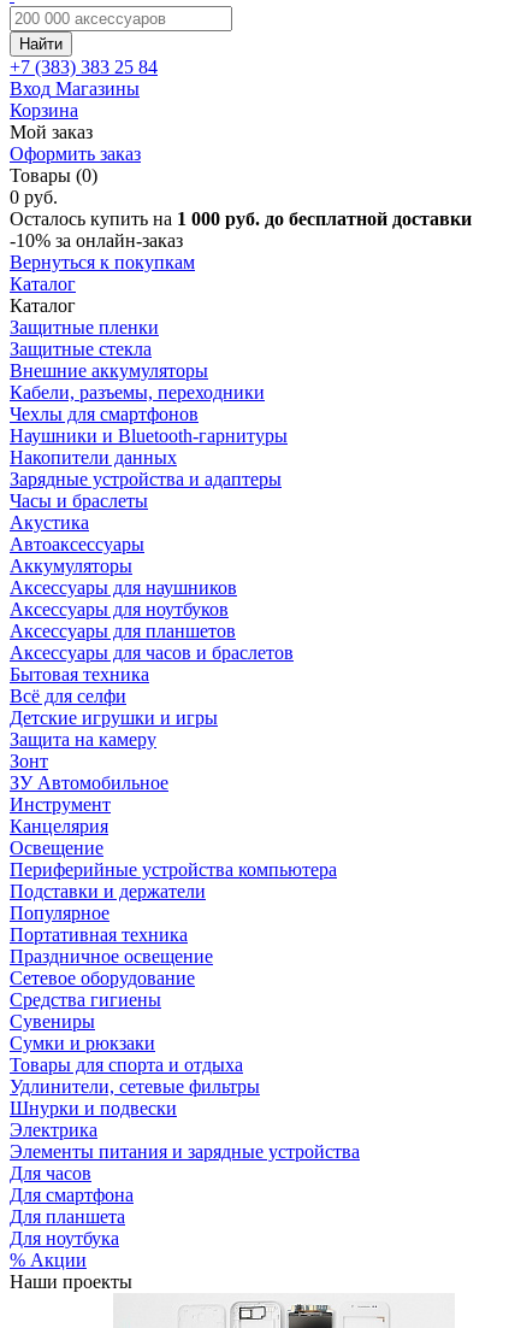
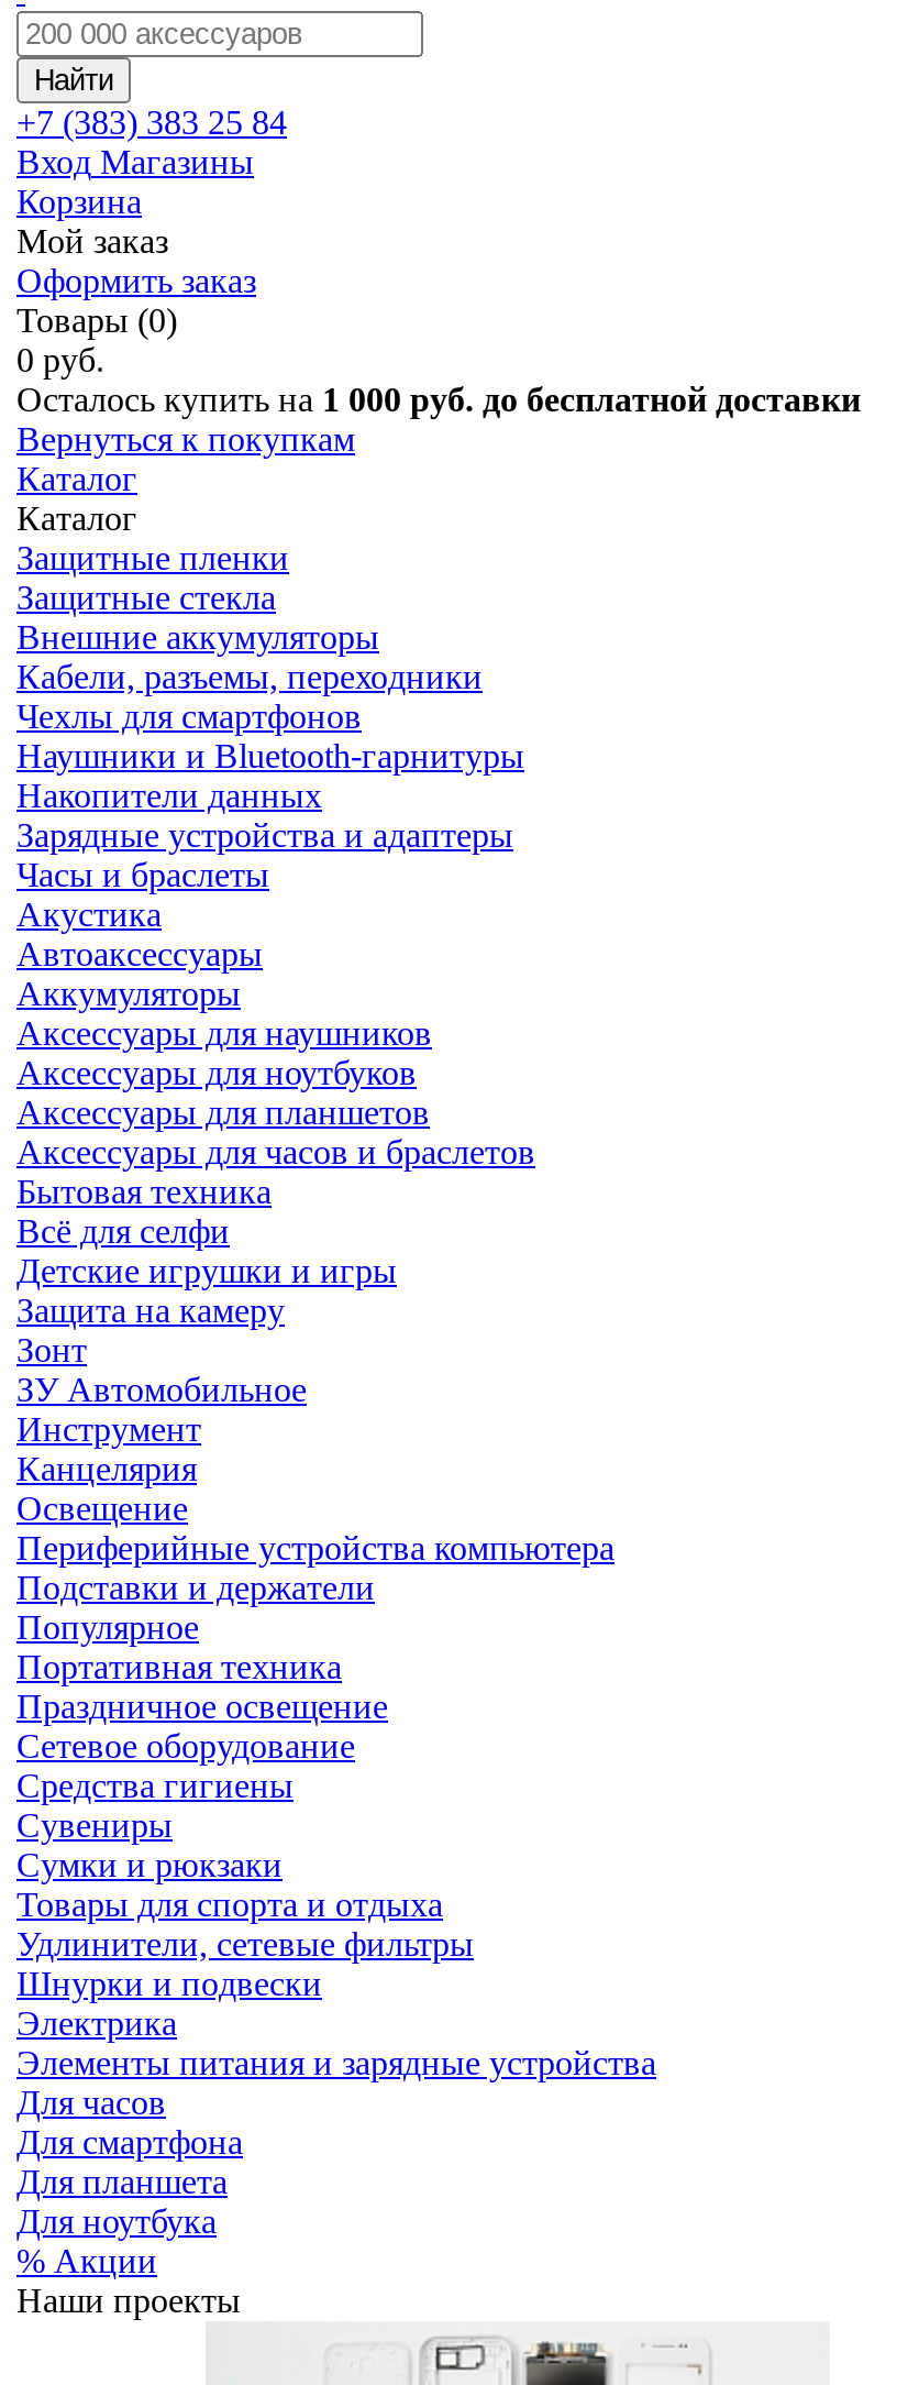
[10,230,183,251] -10% за онлайн-заказ -> none

